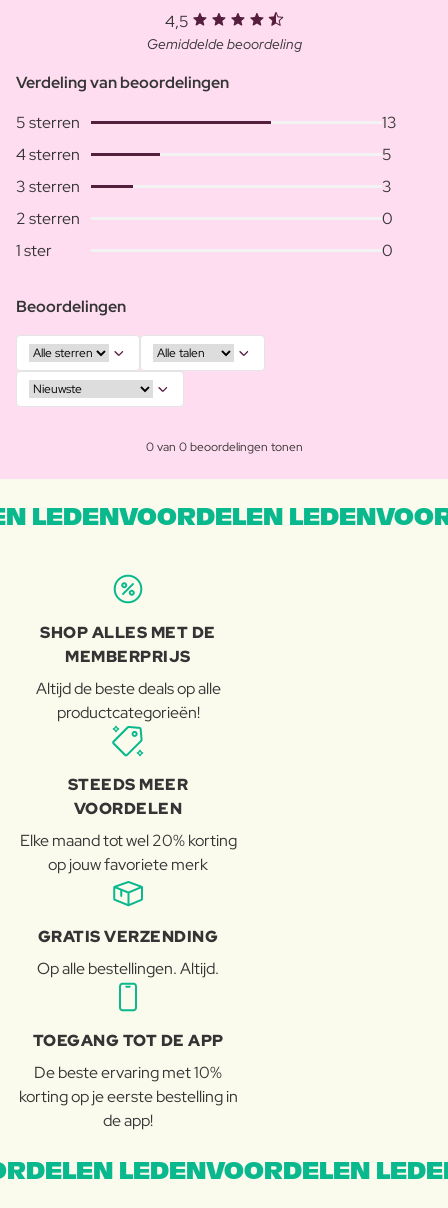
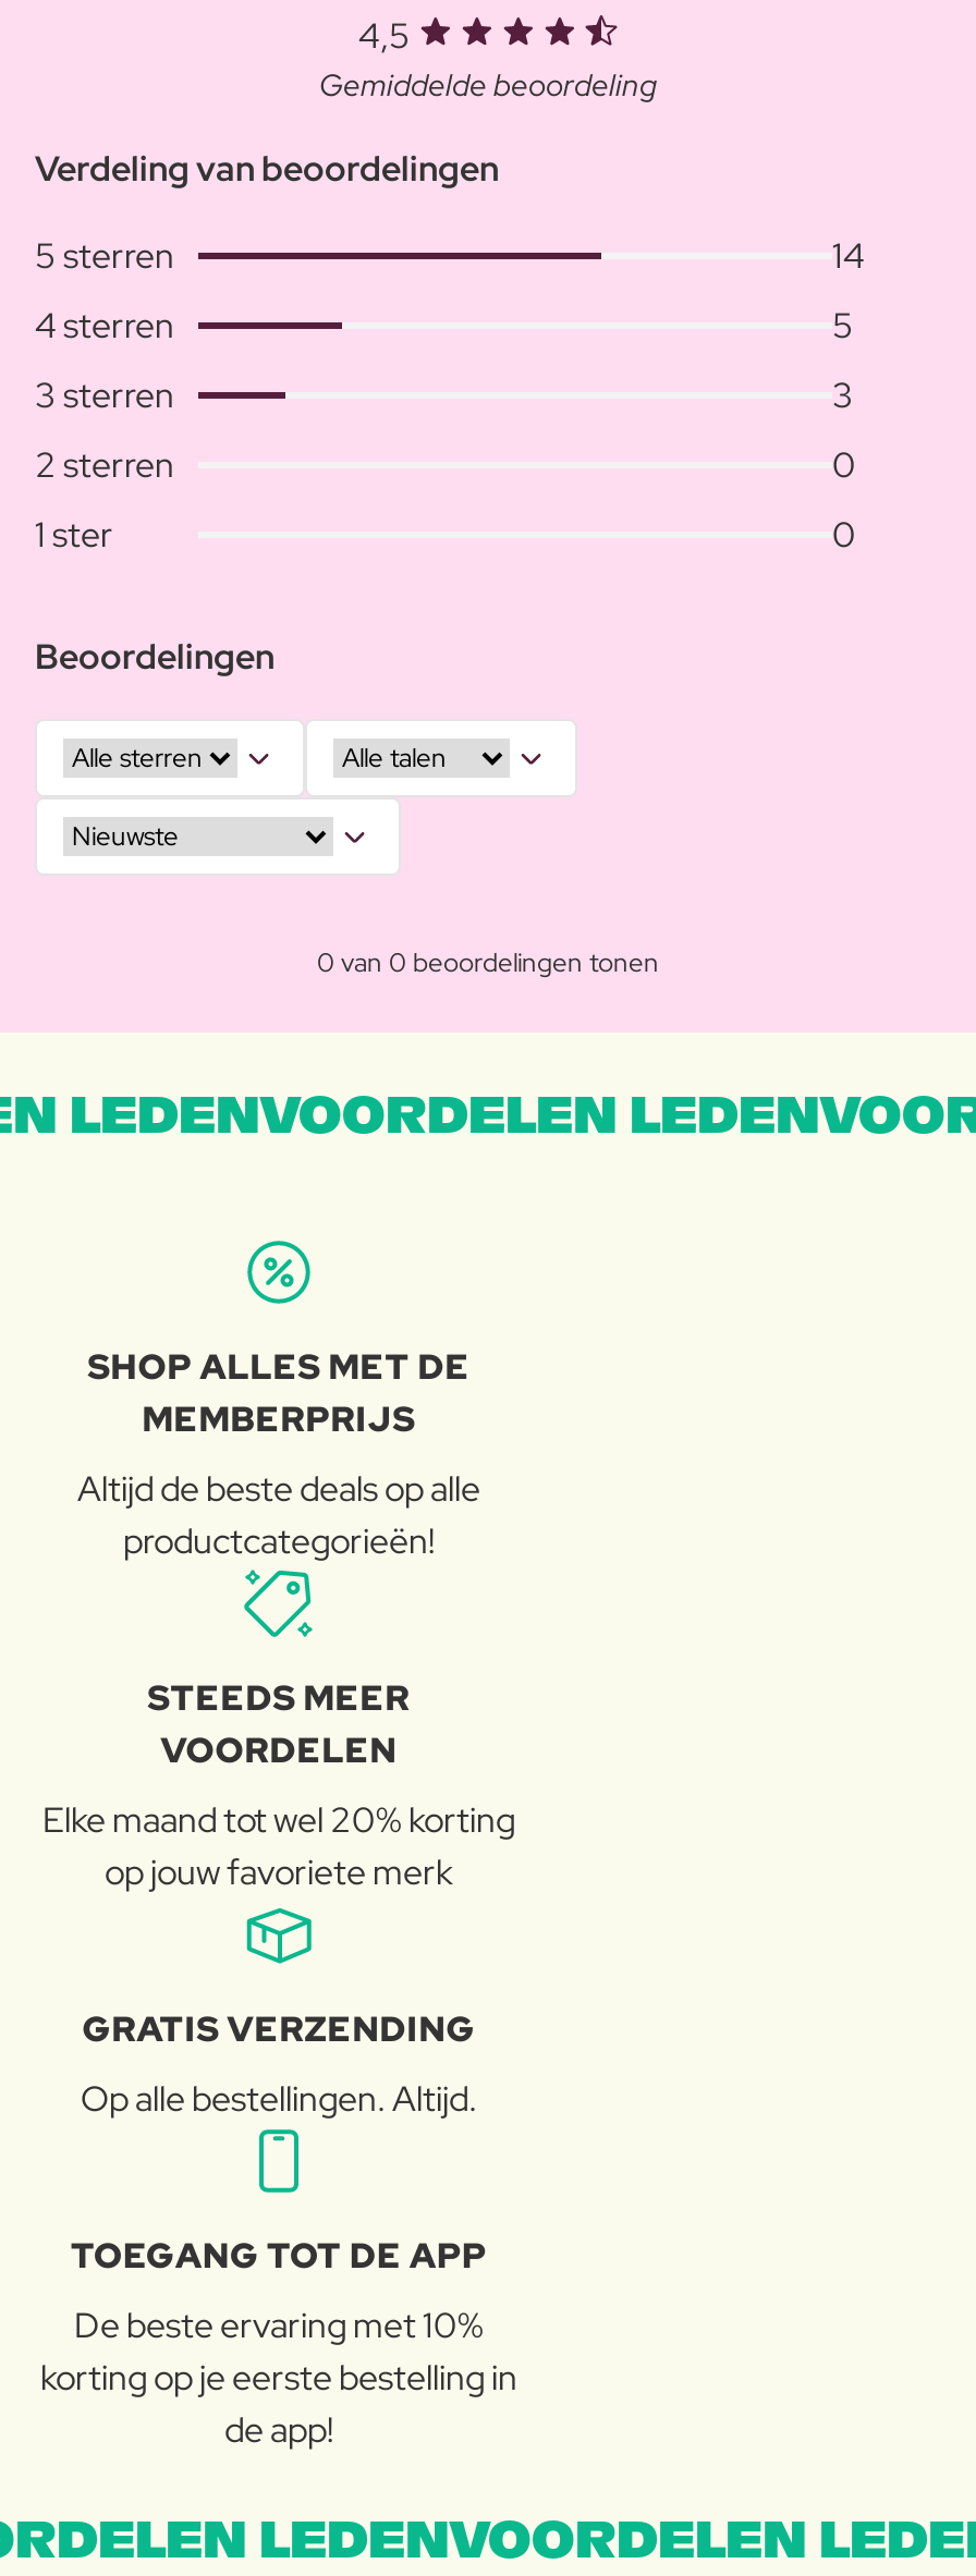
[382,112,397,133] 13 -> [832,233,865,278] 14

